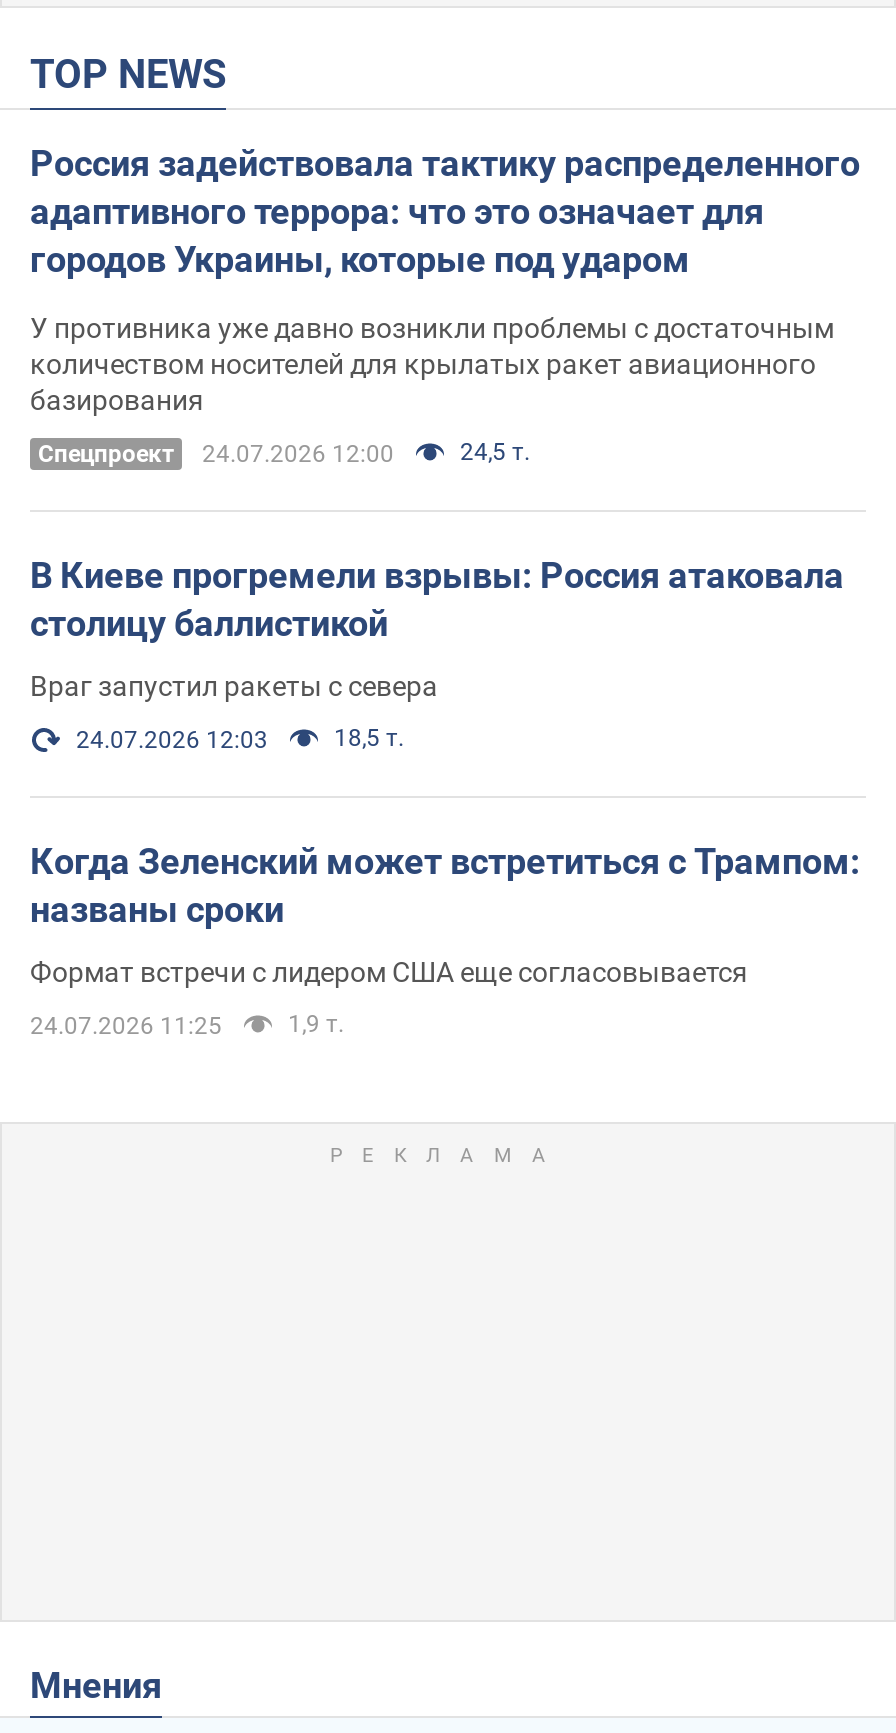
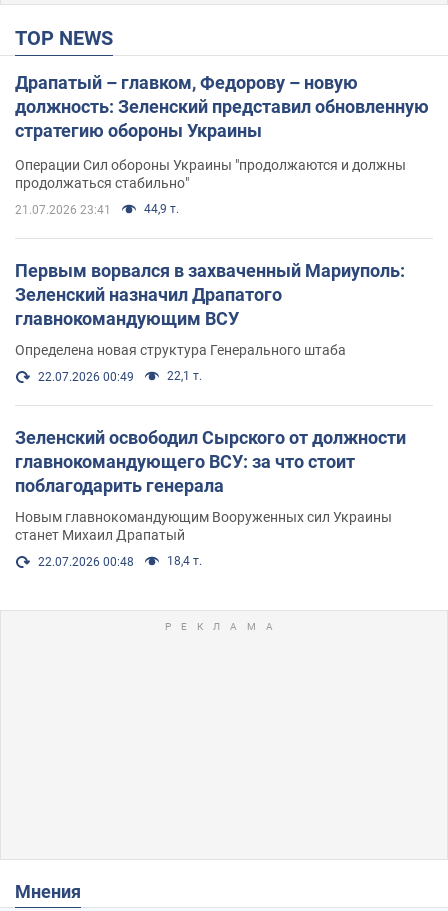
[30,141,860,279] Россия задействовала тактику распределенного | адаптивного террора: что это означает для | городов Украины, которые под ударом -> [15,72,429,141] Драпатый – главком, Федорову – новую | должность: Зеленский представил обновленную | стратегию обороны Украины
[30,311,834,415] У противника уже давно возникли проблемы с достаточным | количеством носителей для крылатых ракет авиационного | базирования -> [15,157,406,191] Операции Сил обороны Украины "продолжаются и должны | продолжаться стабильно"
[38,437,530,467] Спецпроект | 24.07.2026 12:00 | 24,5 т. -> [15,202,179,217] 21.07.2026 23:41 | 44,9 т.
[30,553,844,643] В Киеве прогремели взрывы: Россия атаковала | столицу баллистикой -> [15,260,405,329] Первым ворвался в захваченный Мариуполь: | Зеленский назначил Драпатого | главнокомандующим ВСУ
[30,669,438,701] Враг запустил ракеты с севера -> [15,342,346,358] Определена новая структура Генерального штаба
[76,723,404,753] 24.07.2026 12:03 | 18,5 т. -> [38,369,202,384] 22.07.2026 00:49 | 22,1 т.
[30,839,860,929] Когда Зеленский может встретиться с Трампом: | названы сроки -> [15,427,406,496] Зеленский освободил Сырского от должности | главнокомандующего ВСУ: за что стоит | поблагодарить генерала
[30,955,748,987] Формат встречи с лидером США еще согласовывается -> [15,509,392,543] Новым главнокомандующим Вооруженных сил Украины | станет Михаил Драпатый
[30,1009,344,1039] 24.07.2026 11:25 | 1,9 т. -> [38,554,202,569] 22.07.2026 00:48 | 18,4 т.

